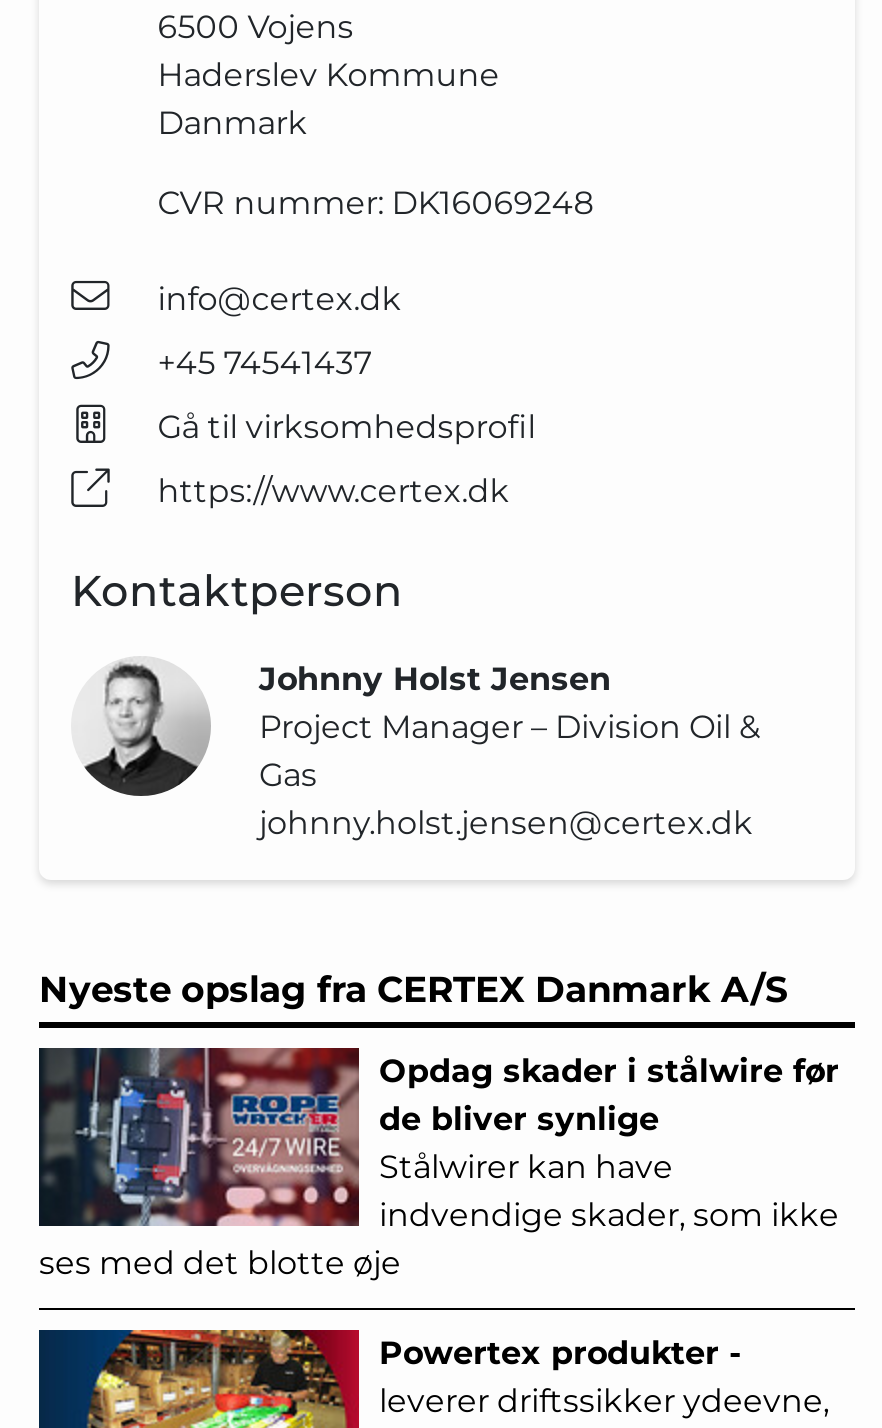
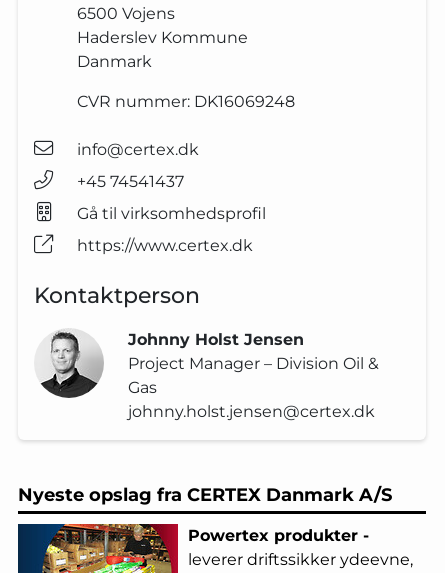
[39,1046,839,1282] [image] | Opdag skader i stålwire før | de bliver synlige | Stålwirer kan have | indvendige skader, som ikke | ses med det blotte øje -> none

